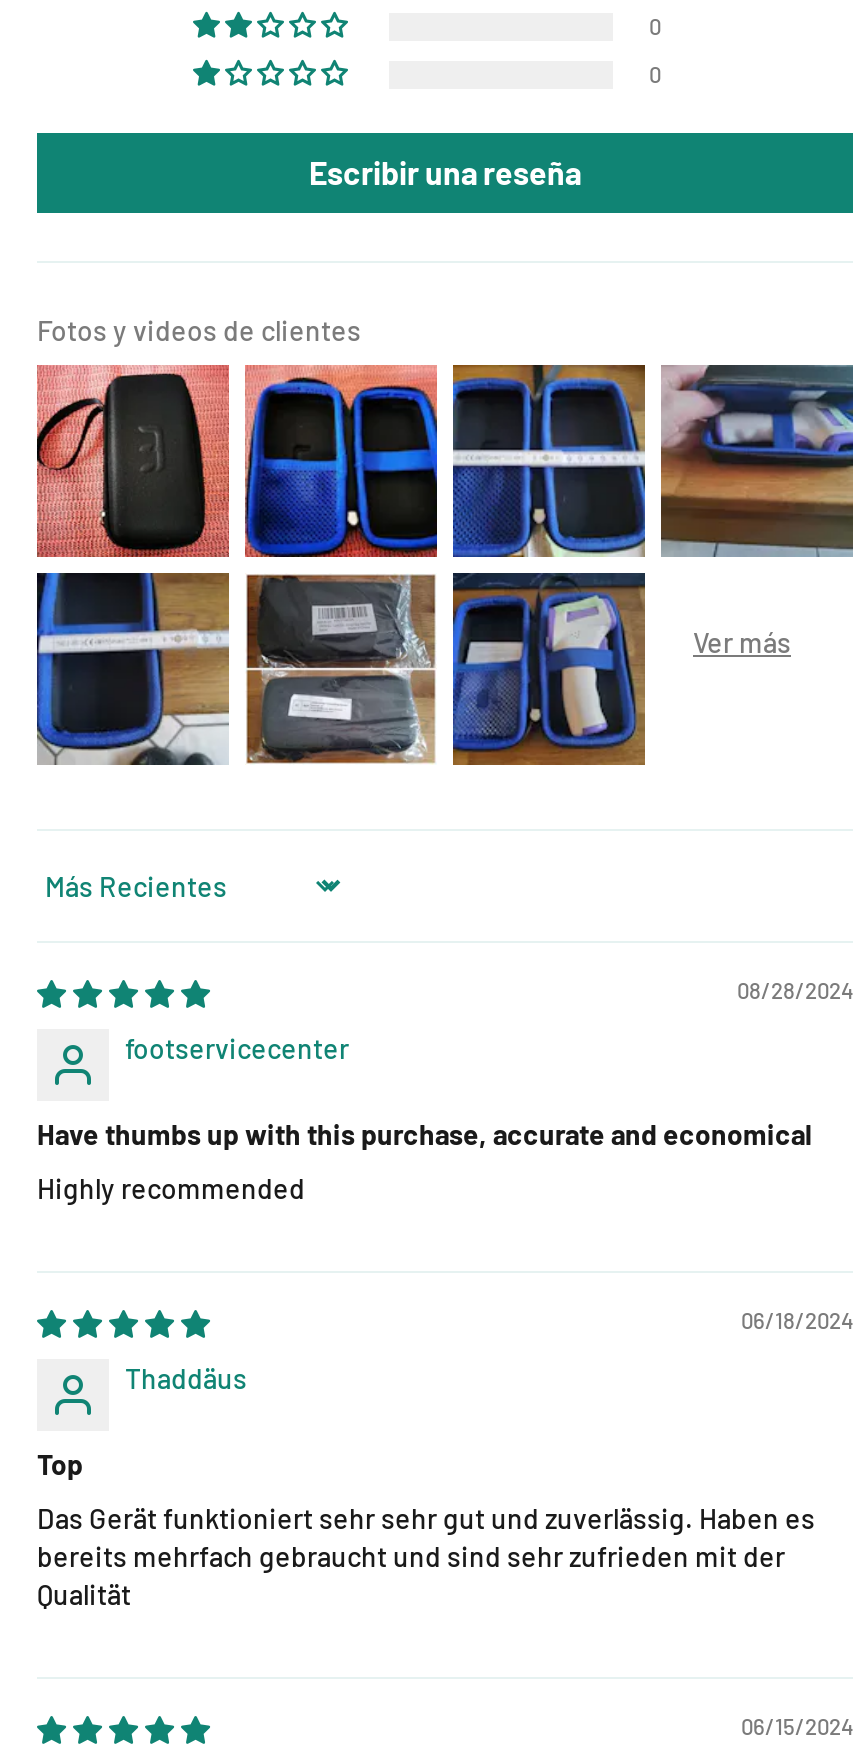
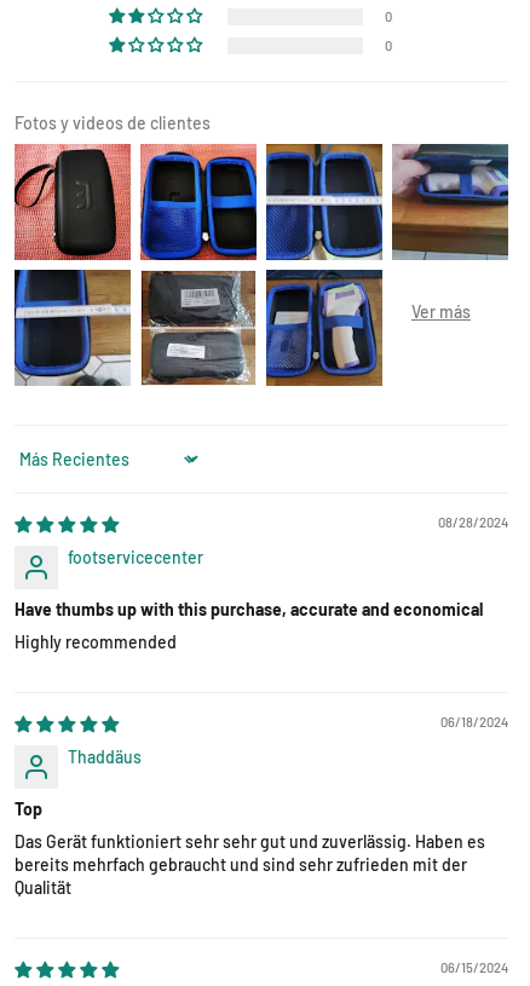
[309,153,581,191] Escribir una reseña -> none

